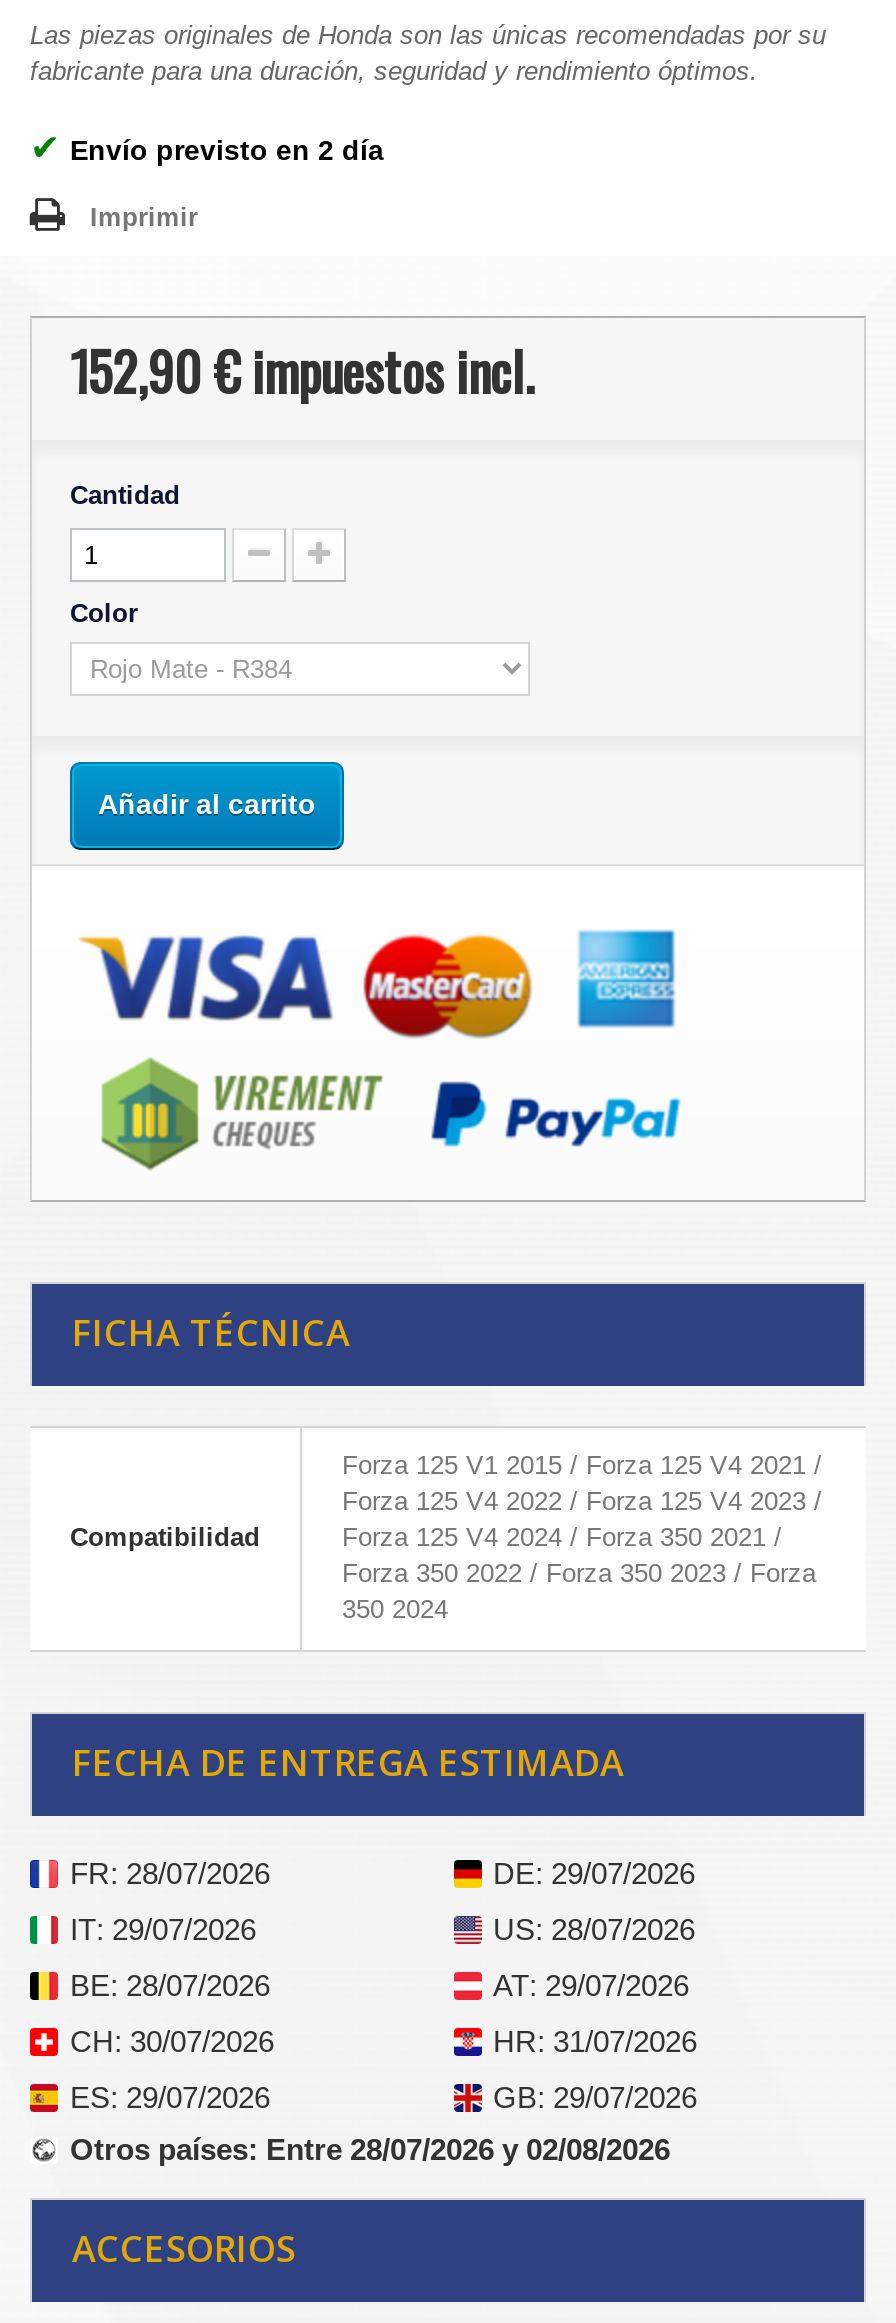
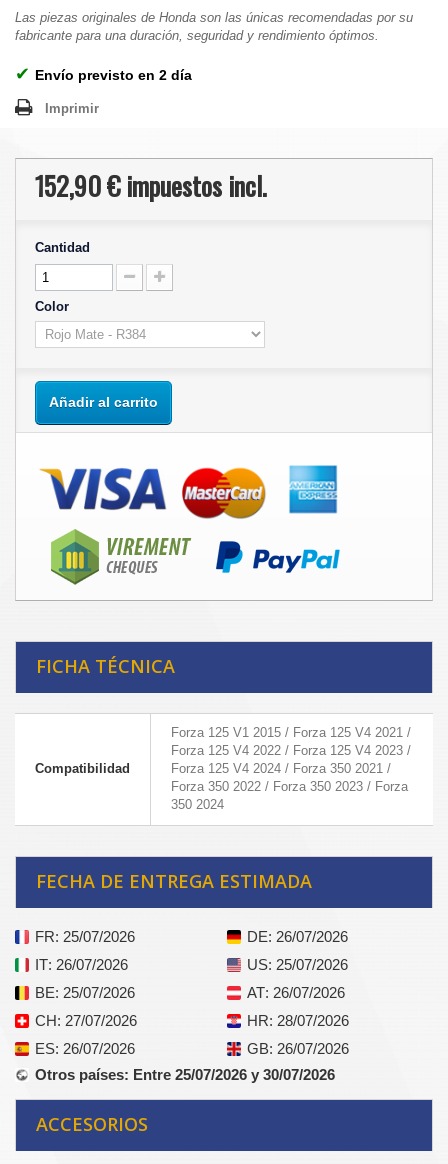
[70,1856,270,1890] FR: 28/07/2026 -> [35,928,135,945] FR: 25/07/2026
[493,1856,695,1890] DE: 29/07/2026 -> [246,928,347,945] DE: 26/07/2026
[70,1912,256,1946] IT: 29/07/2026 -> [35,956,128,973] IT: 26/07/2026
[493,1912,695,1946] US: 28/07/2026 -> [246,956,347,973] US: 25/07/2026
[70,1968,270,2002] BE: 28/07/2026 -> [35,984,135,1001] BE: 25/07/2026
[493,1968,689,2002] AT: 29/07/2026 -> [246,984,344,1001] AT: 26/07/2026
[70,2024,274,2058] CH: 30/07/2026 -> [35,1012,137,1029] CH: 27/07/2026
[493,2024,697,2058] HR: 31/07/2026 -> [246,1012,348,1029] HR: 28/07/2026
[70,2080,270,2114] ES: 29/07/2026 -> [35,1040,135,1057] ES: 26/07/2026
[493,2080,697,2114] GB: 29/07/2026 -> [246,1040,348,1057] GB: 26/07/2026
[70,2132,670,2166] Otros países: Entre 28/07/2026 y 02/08/2026 -> [35,1066,335,1083] Otros países: Entre 25/07/2026 y 30/07/2026

